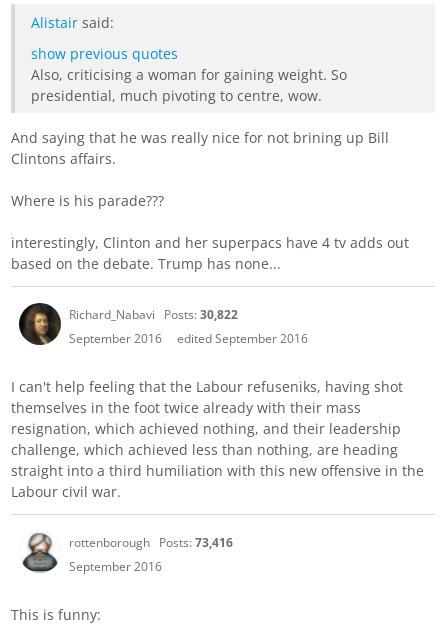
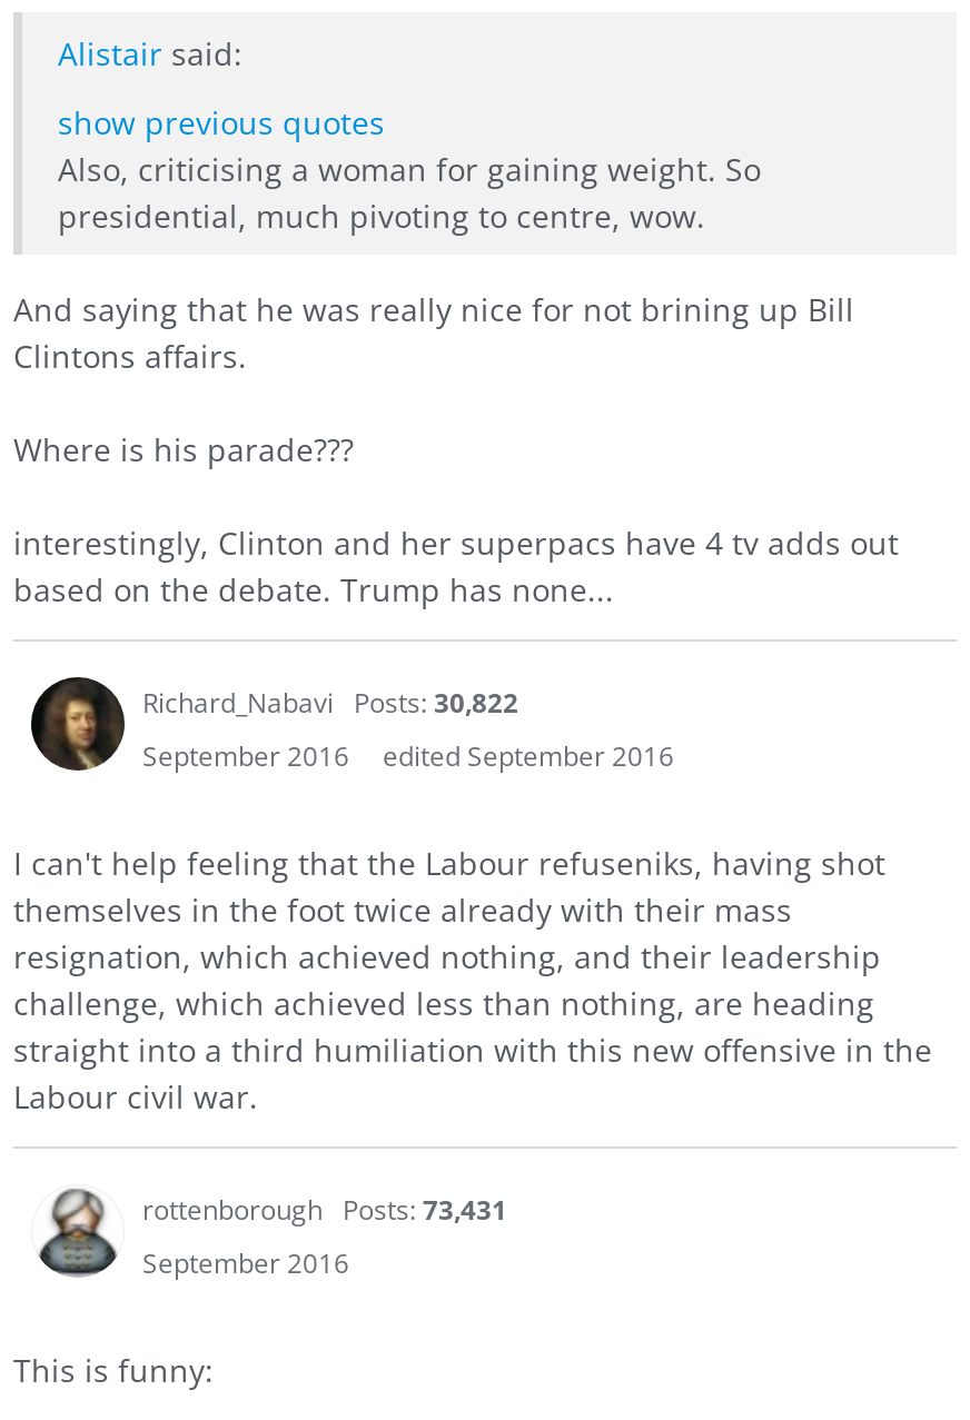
[69,534,233,551] rottenborough Posts: 73,416 -> [142,1192,507,1230] rottenborough Posts: 73,431

